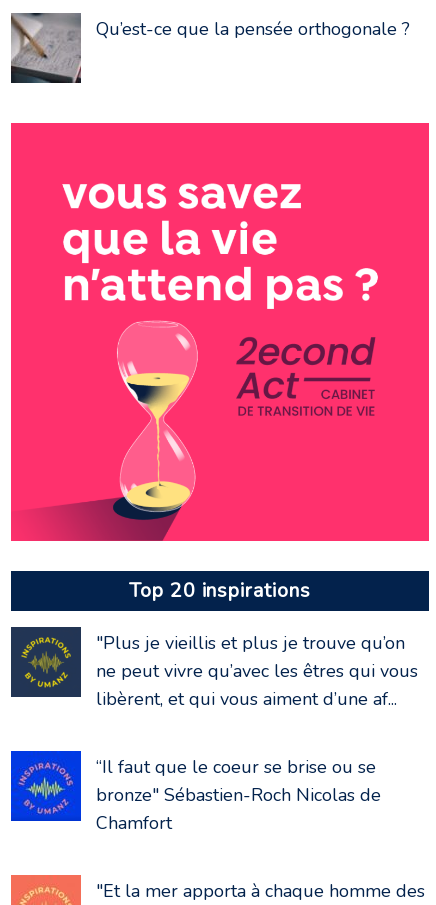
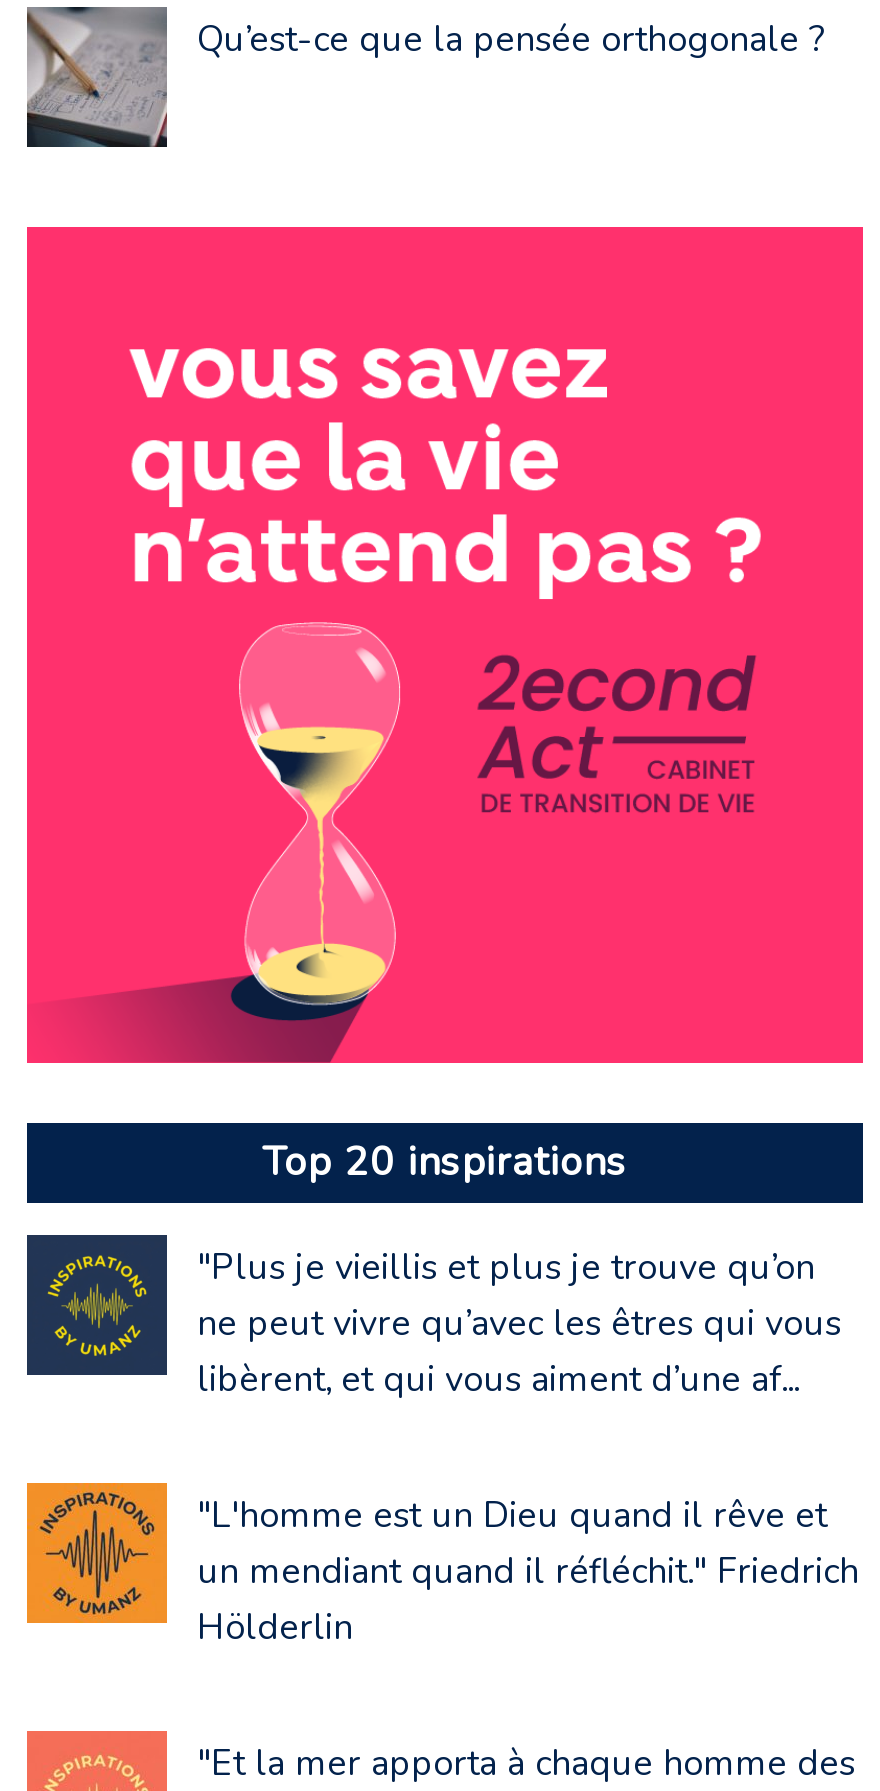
[10,750,381,834] [image] | “Il faut que le coeur se brise ou se | bronze" Sébastien-Roch Nicolas de | Chamfort -> [25,1481,859,1650] [image] | "L'homme est un Dieu quand il rêve et | un mendiant quand il réfléchit." Friedrich | Hölderlin

